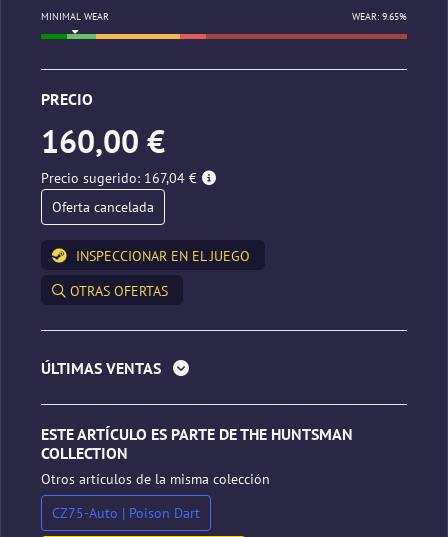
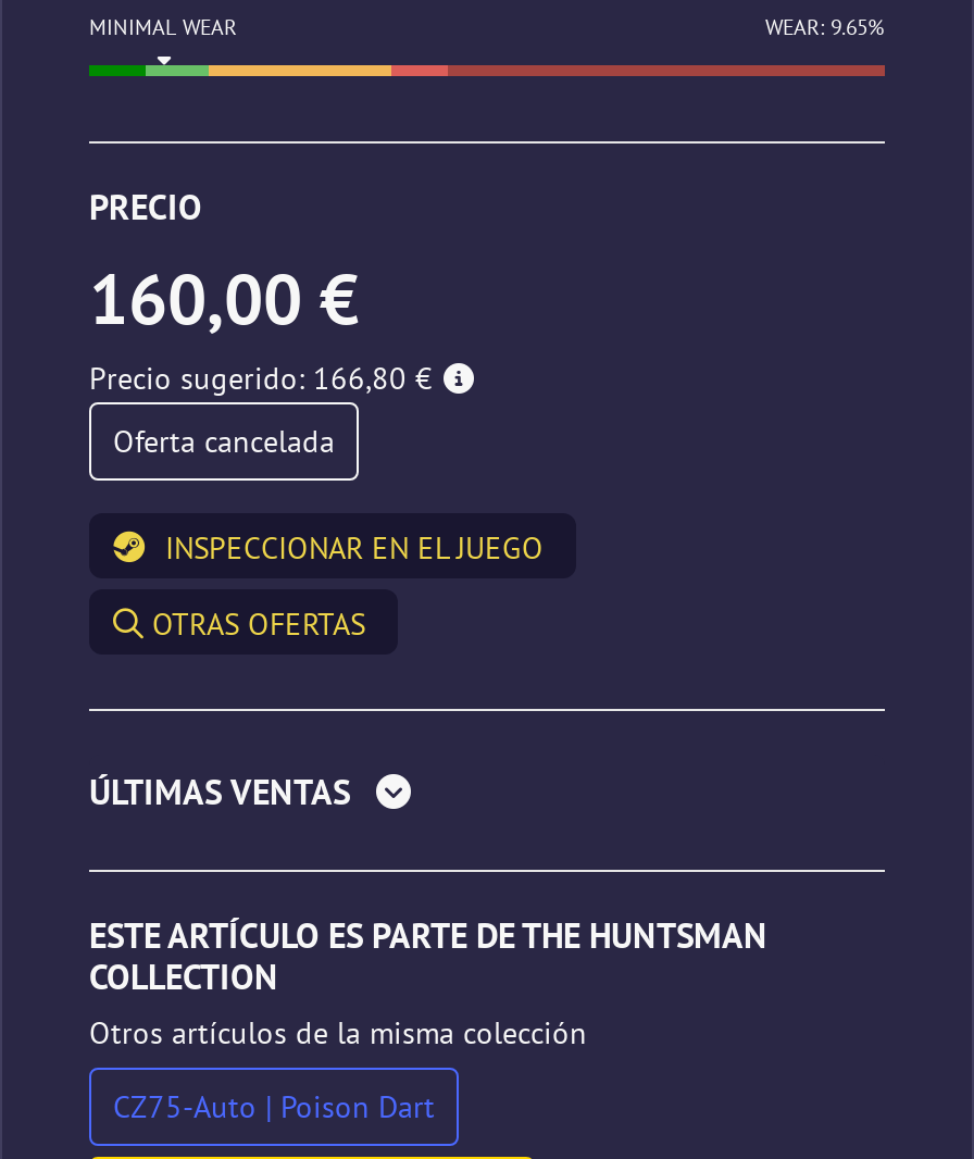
[41,169,197,187] Precio sugerido: 167,04 € -> [89,359,433,398] Precio sugerido: 166,80 €

